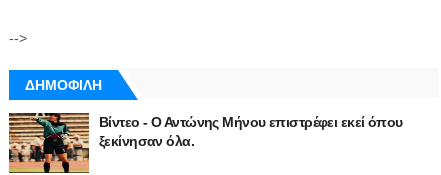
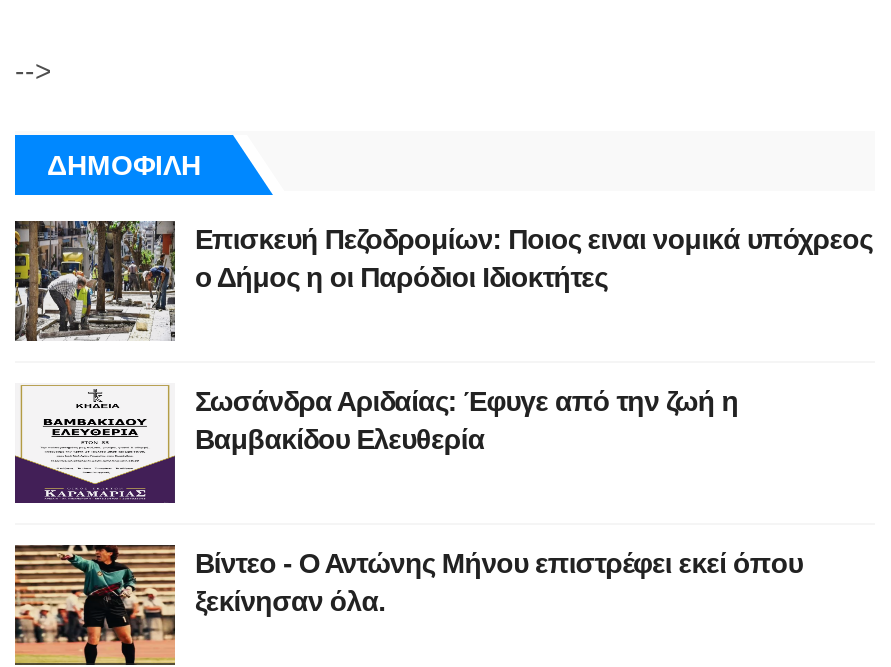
none -> [13,221,872,341] [image] | Επισκευή Πεζοδρομίων: Ποιος ειναι νομικά υπόχρεος | ο Δήμος η οι Παρόδιοι Ιδιοκτήτες
none -> [13,385,738,505] [image] | Σωσάνδρα Αριδαίας: Έφυγε από την ζωή η | Βαμβακίδου Ελευθερία

